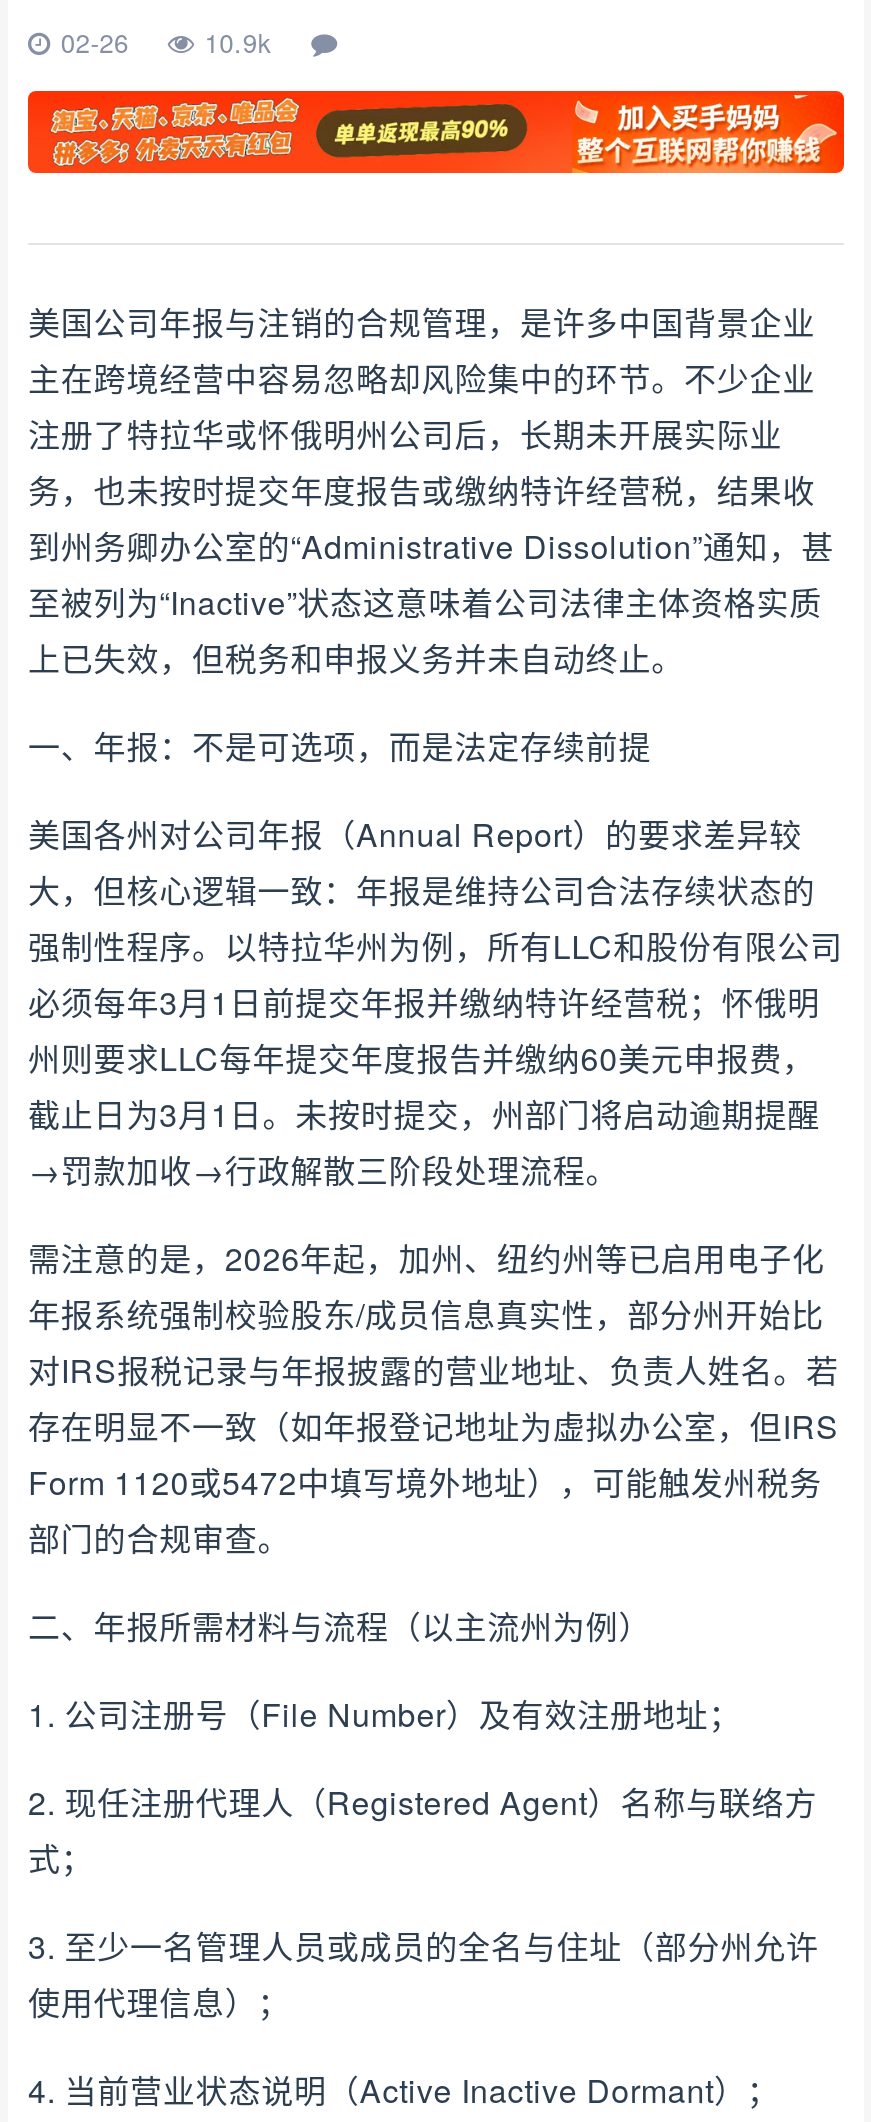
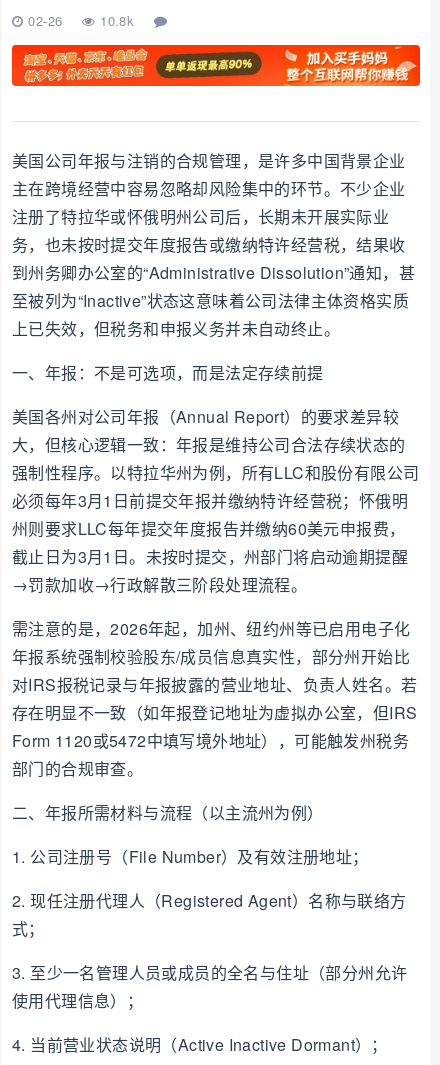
[61,23,272,61] 02-26 10.9k -> [28,11,134,30] 02-26 10.8k

